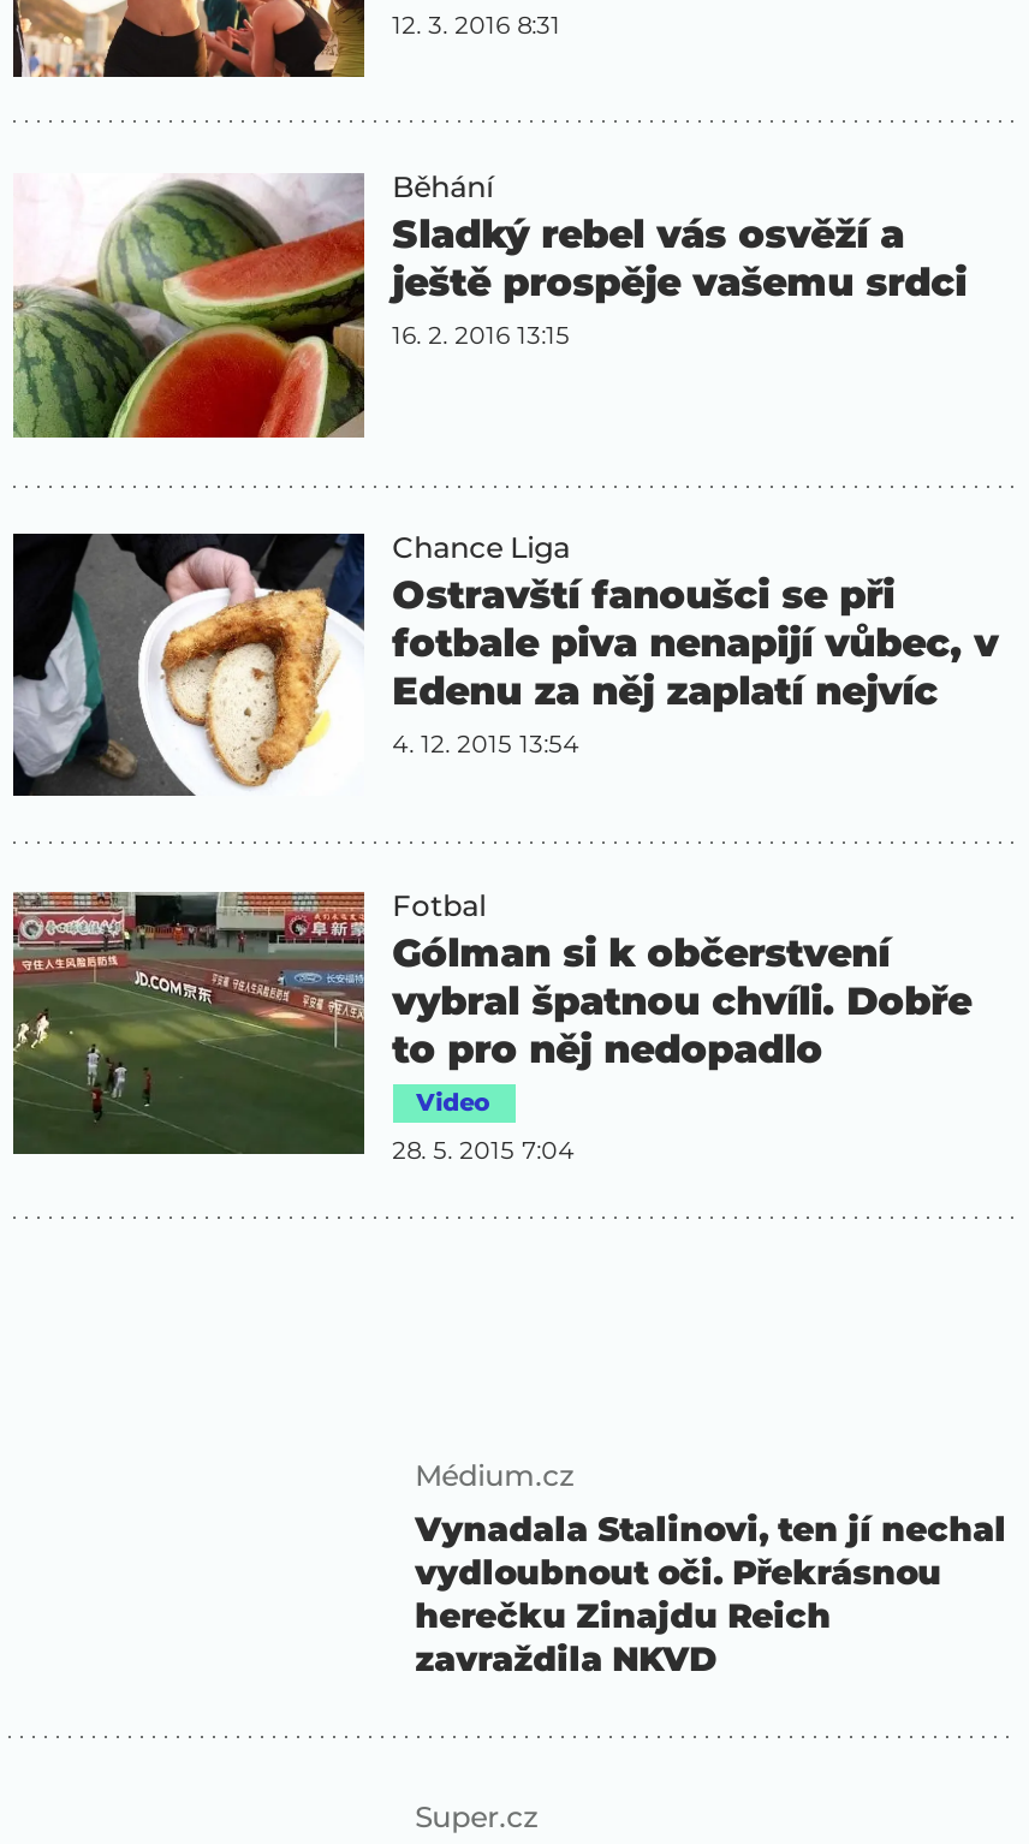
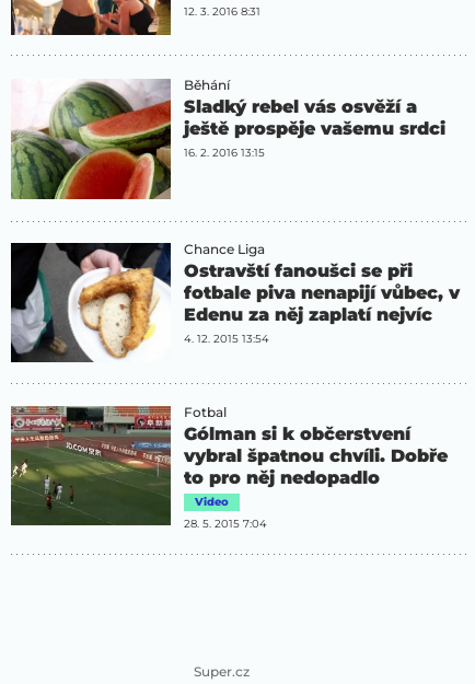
[415,1456,1006,1680] Médium.cz | Vynadala Stalinovi, ten jí nechal | vydloubnout oči. Překrásnou | herečku Zinajdu Reich | zavraždila NKVD -> none

